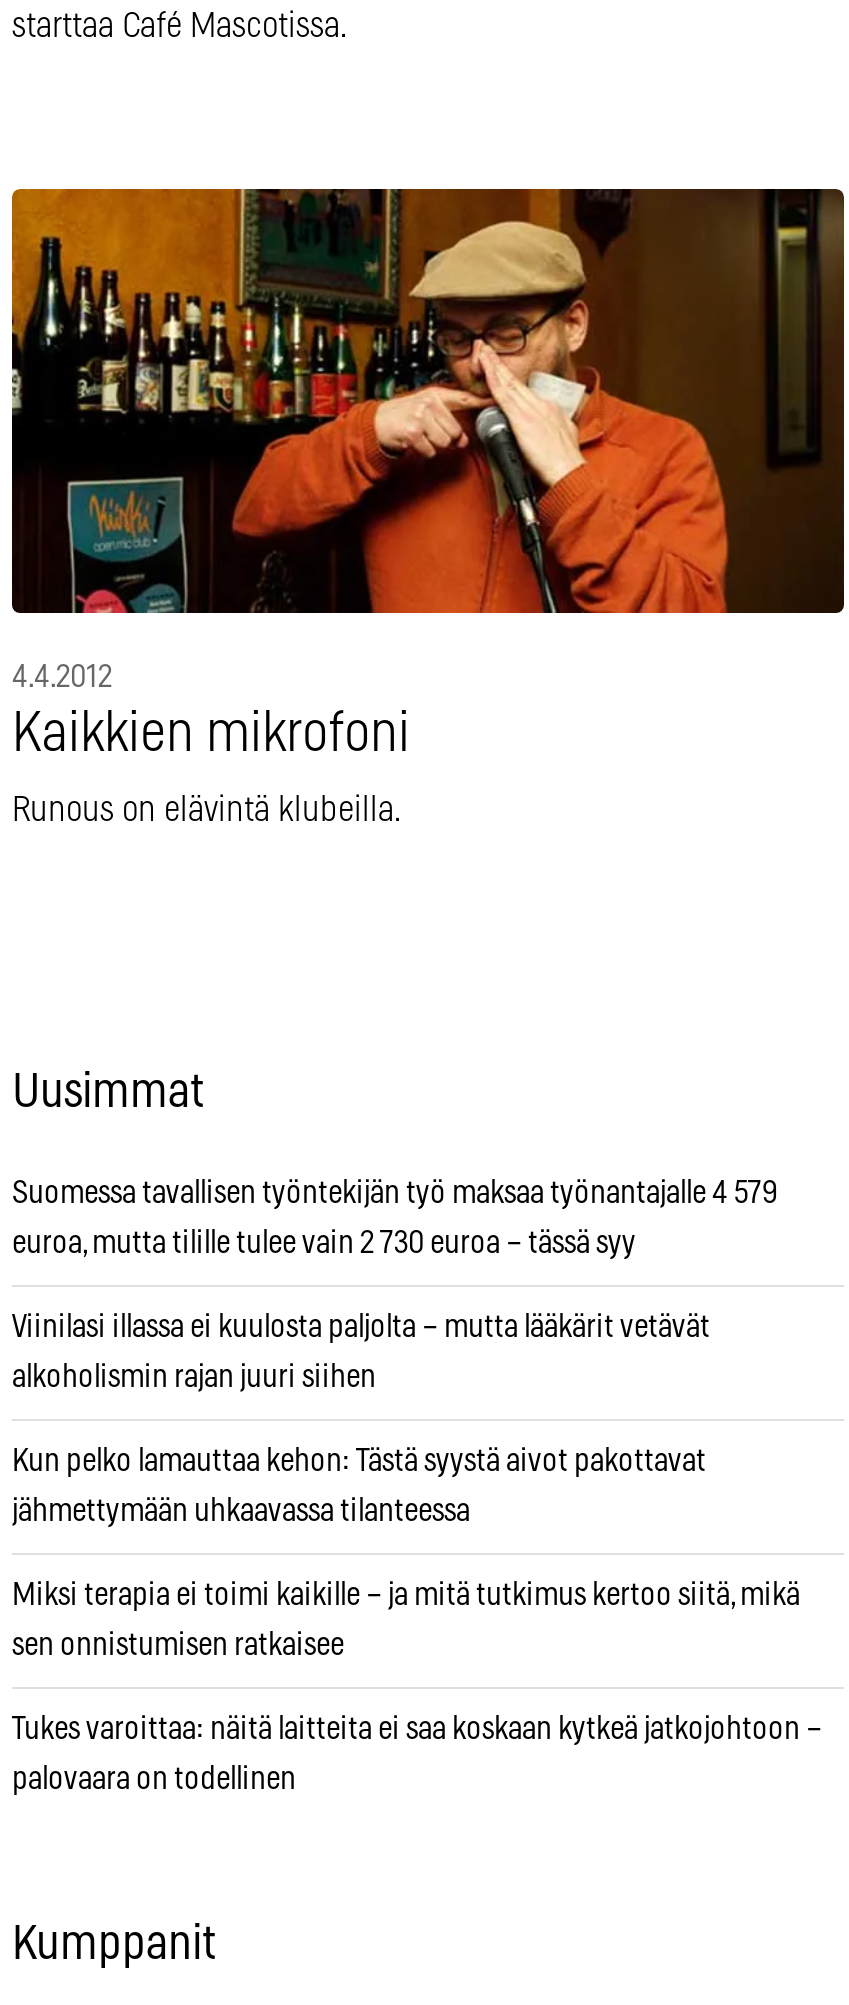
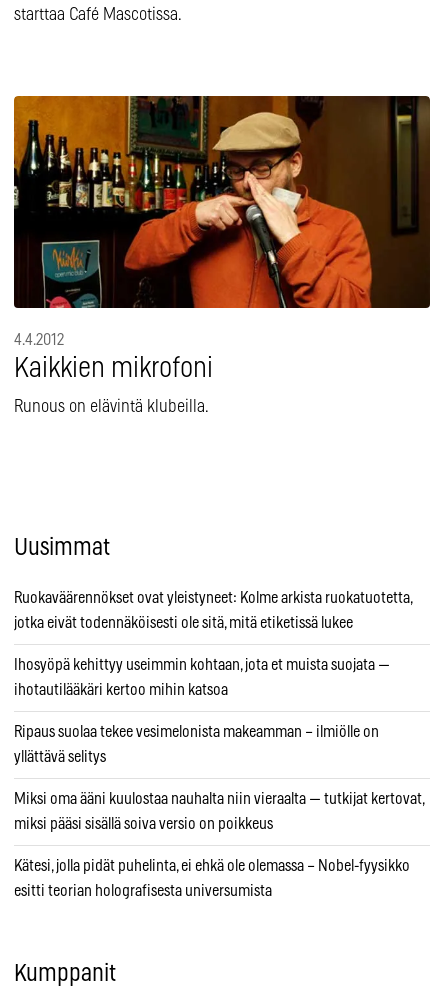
[12,1177,778,1209] Suomessa tavallisen työntekijän työ maksaa työnantajalle 4 579 -> [14,590,412,606] Ruokaväärennökset ovat yleistyneet: Kolme arkista ruokatuotetta,
[12,1227,636,1259] euroa, mutta tilille tulee vain 2 730 euroa – tässä syy -> [14,615,353,631] jotka eivät todennäköisesti ole sitä, mitä etiketissä lukee
[12,1311,710,1343] Viinilasi illassa ei kuulosta paljolta – mutta lääkärit vetävät -> [14,657,390,673] Ihosyöpä kehittyy useimmin kohtaan, jota et muista suojata —
[12,1361,376,1393] alkoholismin rajan juuri siihen -> [14,682,228,698] ihotautilääkäri kertoo mihin katsoa
[12,1445,706,1477] Kun pelko lamauttaa kehon: Tästä syystä aivot pakottavat -> [14,724,379,740] Ripaus suolaa tekee vesimelonista makeamman – ilmiölle on
[12,1495,470,1527] jähmettymään uhkaavassa tilanteessa -> [14,749,106,765] yllättävä selitys
[12,1579,800,1611] Miksi terapia ei toimi kaikille – ja mitä tutkimus kertoo siitä, mikä -> [14,791,424,807] Miksi oma ääni kuulostaa nauhalta niin vieraalta — tutkijat kertovat,
[12,1629,344,1661] sen onnistumisen ratkaisee -> [14,816,273,832] miksi pääsi sisällä soiva versio on poikkeus
[12,1713,822,1745] Tukes varoittaa: näitä laitteita ei saa koskaan kytkeä jatkojohtoon – -> [14,858,410,874] Kätesi, jolla pidät puhelinta, ei ehkä ole olemassa – Nobel-fyysikko
[12,1763,296,1795] palovaara on todellinen -> [14,883,272,899] esitti teorian holografisesta universumista

